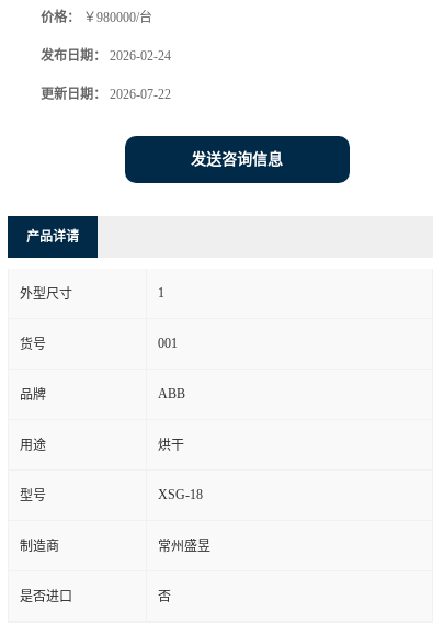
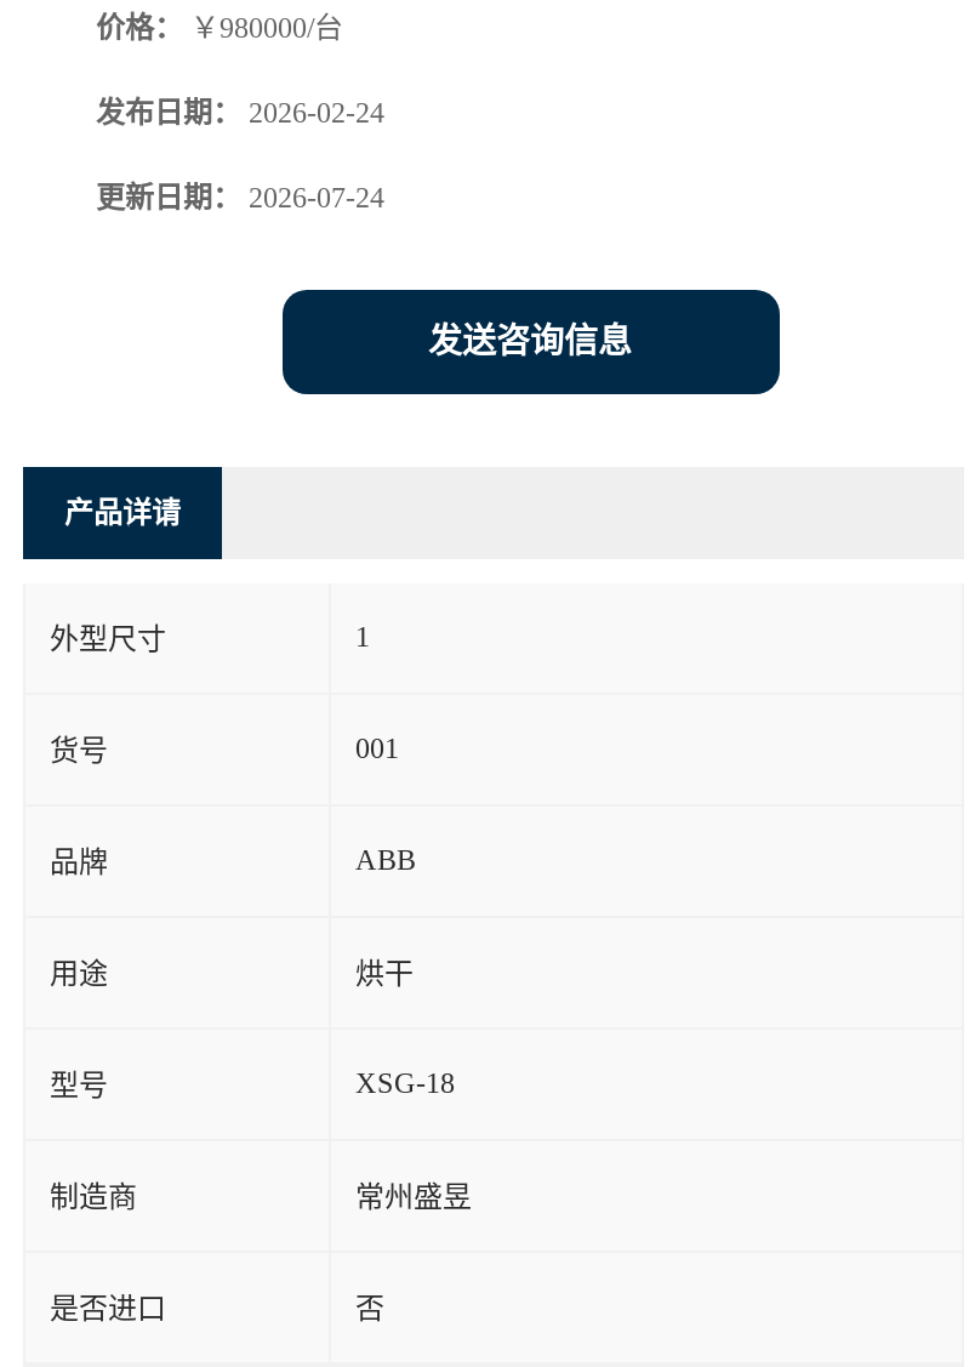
[41,87,171,102] 更新日期：2026-07-22 -> [96,181,384,215] 更新日期：2026-07-24

